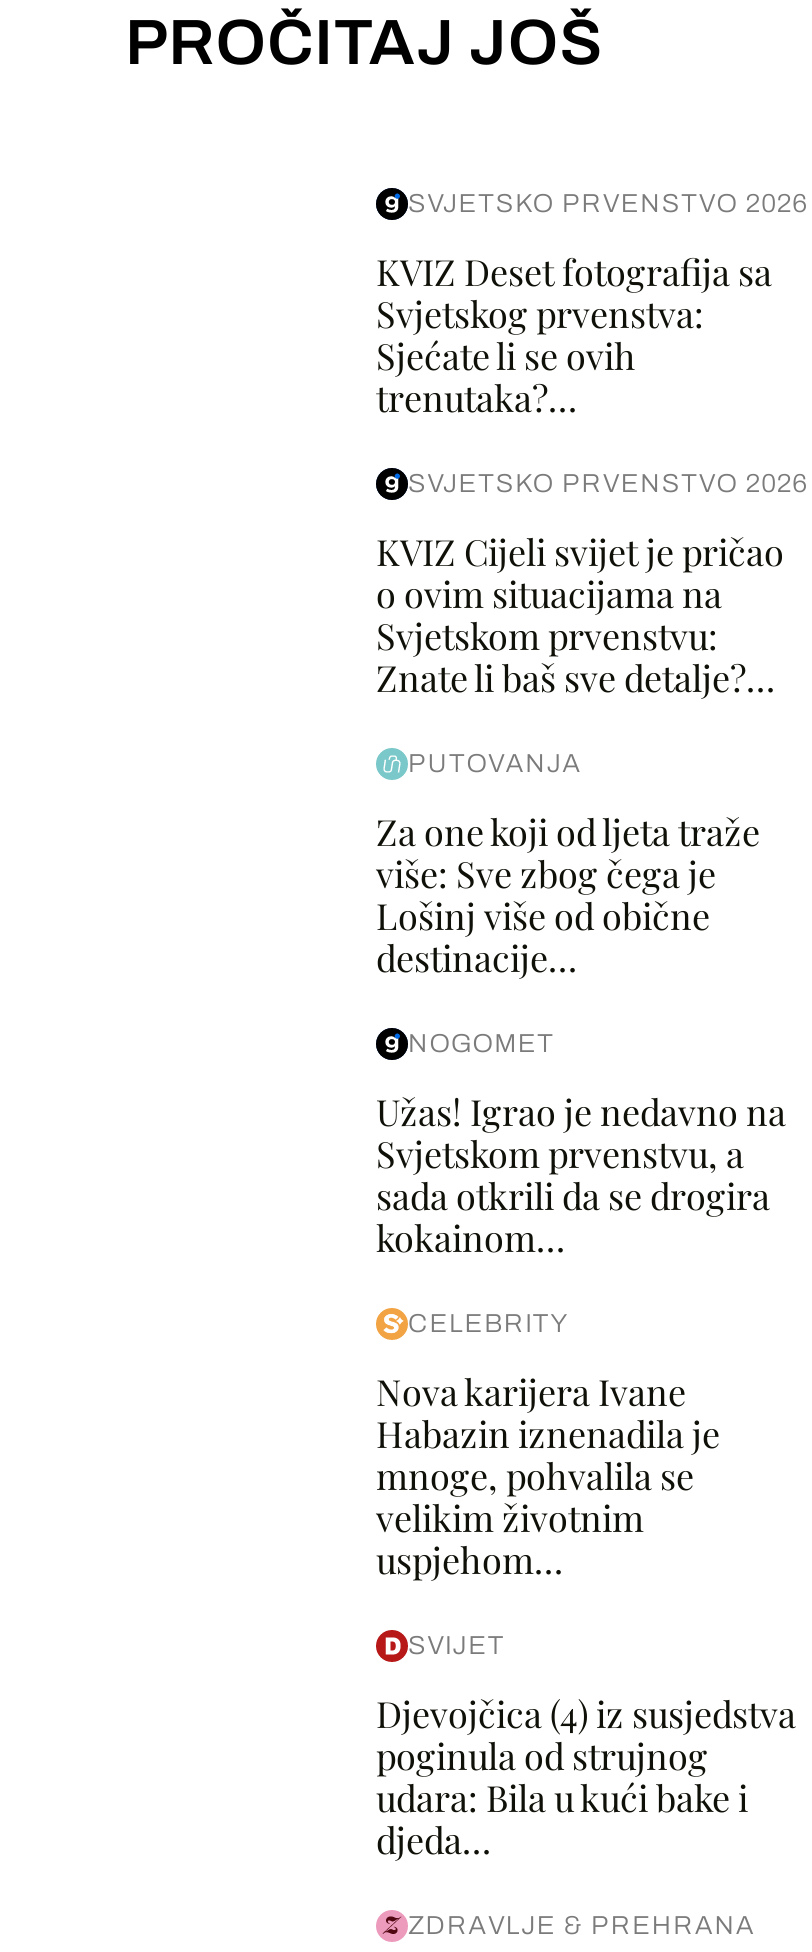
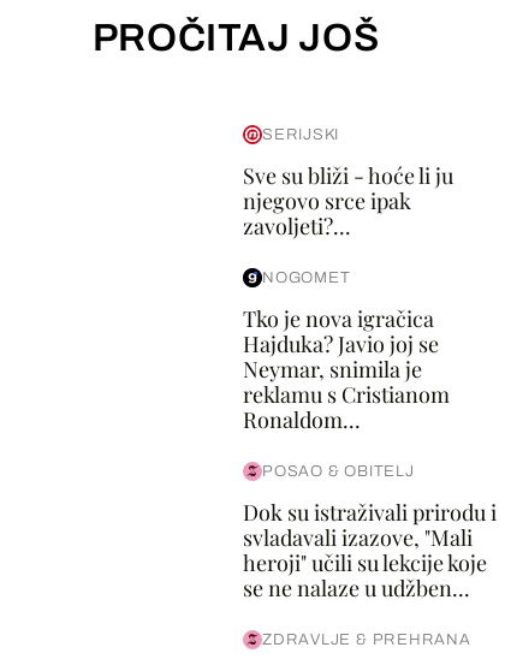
[376,190,808,982] SVJETSKO PRVENSTVO 2026 | KVIZ Deset fotografija sa | Svjetskog prvenstva: | Sjećate li se ovih | trenutaka?... | SVJETSKO PRVENSTVO 2026 | KVIZ Cijeli svijet je pričao | o ovim situacijama na | Svjetskom prvenstvu: | Znate li baš sve detalje?... | PUTOVANJA | Za one koji od ljeta traže | više: Sve zbog čega je | Lošinj više od obične | destinacije... -> [243,126,453,241] SERIJSKI | Sve su bliži - hoće li ju | njegovo srce ipak | zavoljeti?...
[376,1088,796,1864] Užas! Igrao je nedavno na | Svjetskom prvenstvu, a | sada otkrili da se drogira | kokainom... | CELEBRITY | Nova karijera Ivane | Habazin iznenadila je | mnoge, pohvalila se | velikim životnim | uspjehom... | SVIJET | Djevojčica (4) iz susjedstva | poginula od strujnog | udara: Bila u kući bake i | djeda... -> [243,304,497,602] Tko je nova igračica | Hajduka? Javio joj se | Neymar, snimila je | reklamu s Cristianom | Ronaldom... | POSAO & OBITELJ | Dok su istraživali prirodu i | svladavali izazove, "Mali | heroji" učili su lekcije koje | se ne nalaze u udžben...

